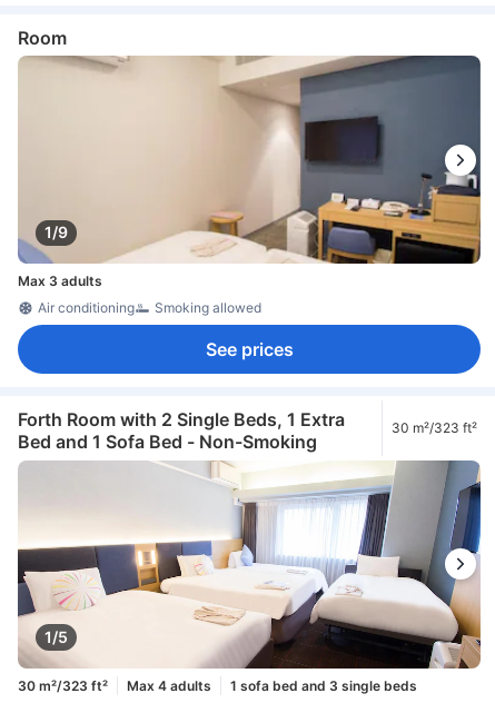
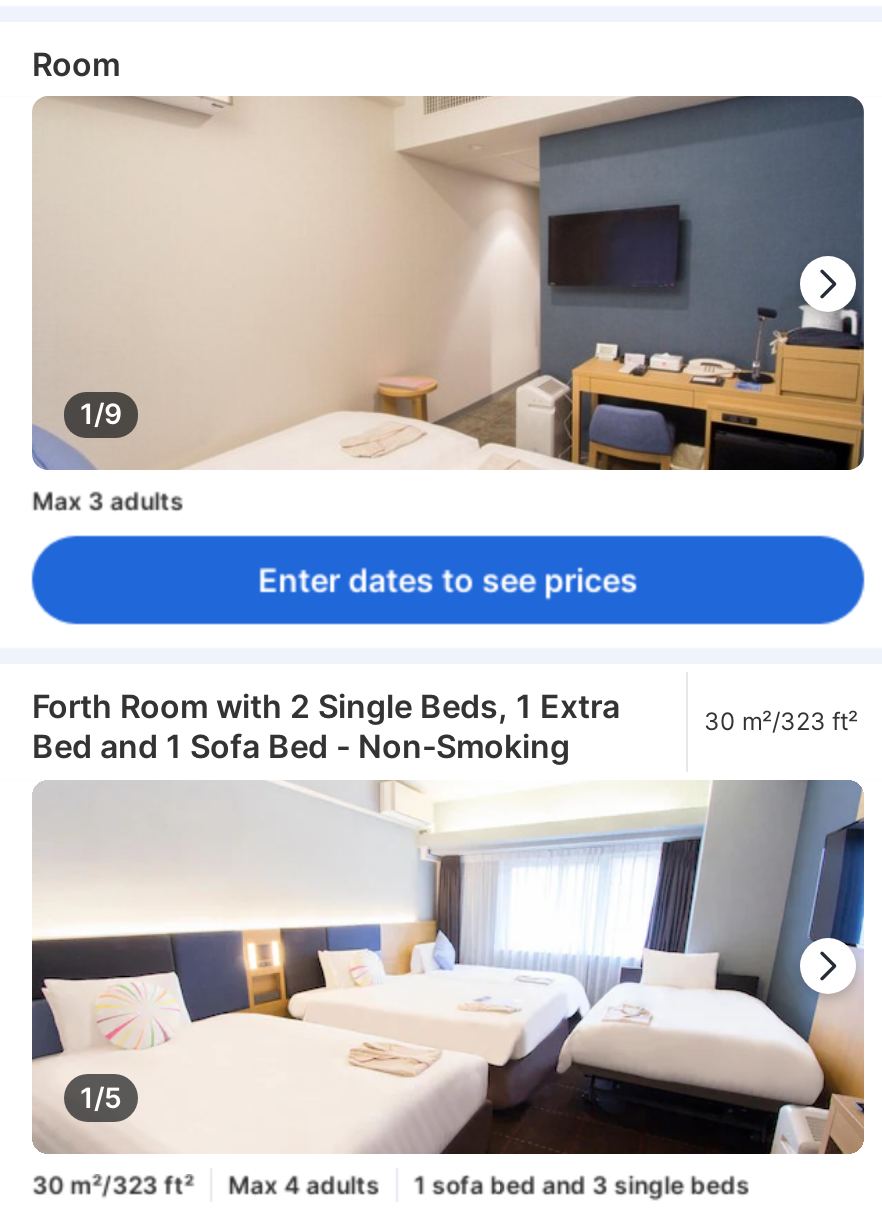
[38,299,293,361] Air conditioning | Smoking allowed | See prices -> [258,560,638,600] Enter dates to see prices

